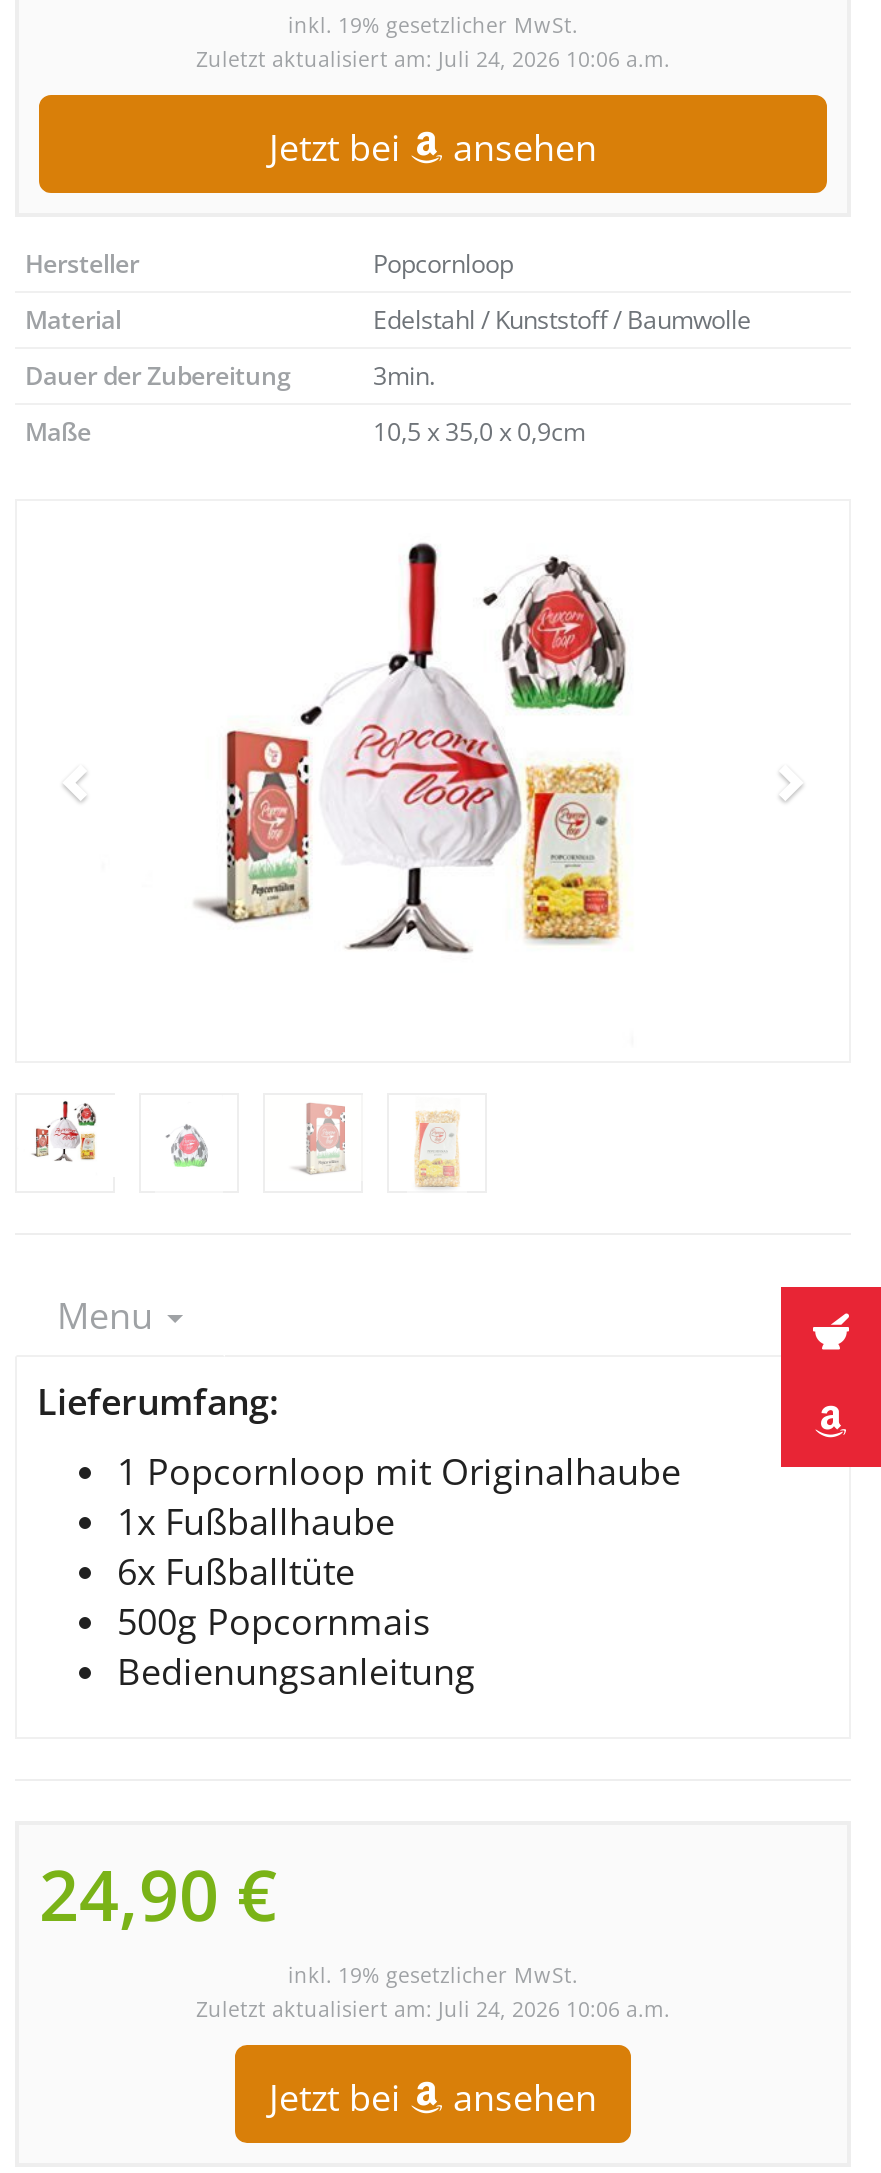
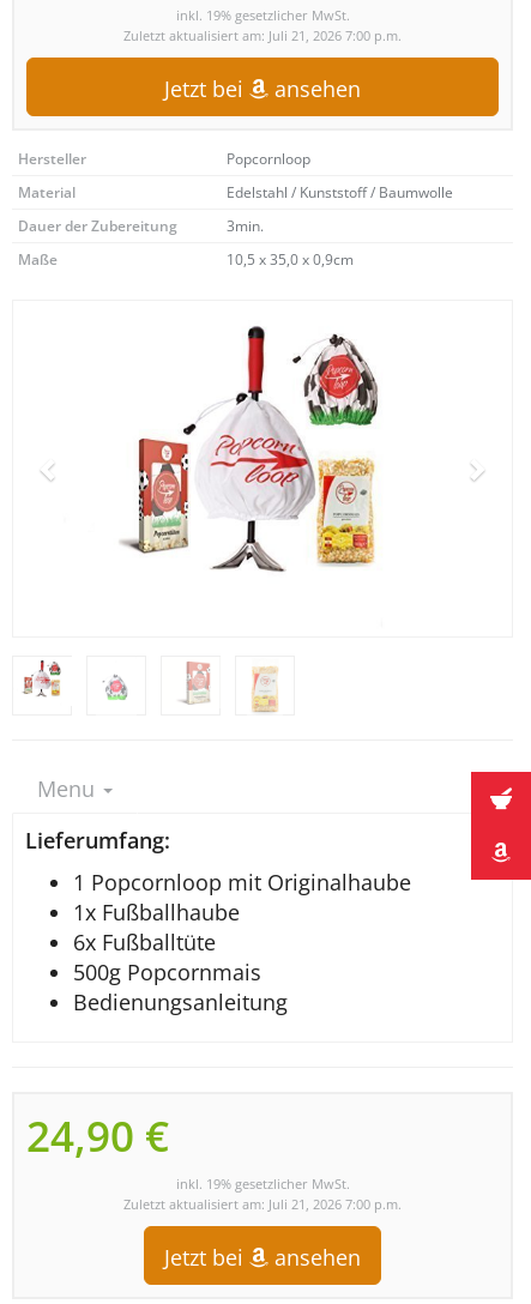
[196,44,670,72] Zuletzt aktualisiert am: Juli 24, 2026 10:06 a.m. -> [123,27,402,44] Zuletzt aktualisiert am: Juli 21, 2026 7:00 p.m.
[196,1994,670,2022] Zuletzt aktualisiert am: Juli 24, 2026 10:06 a.m. -> [123,1196,402,1212] Zuletzt aktualisiert am: Juli 21, 2026 7:00 p.m.

